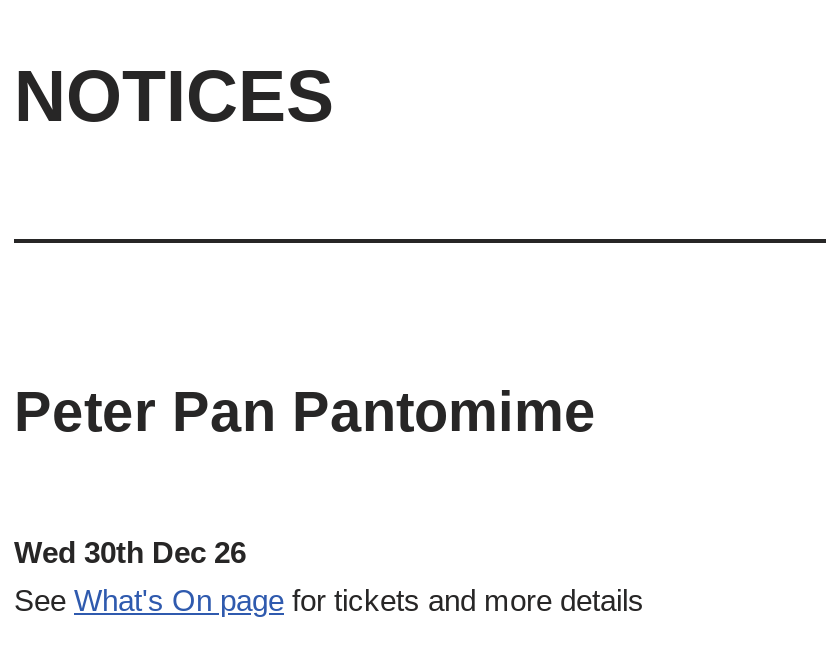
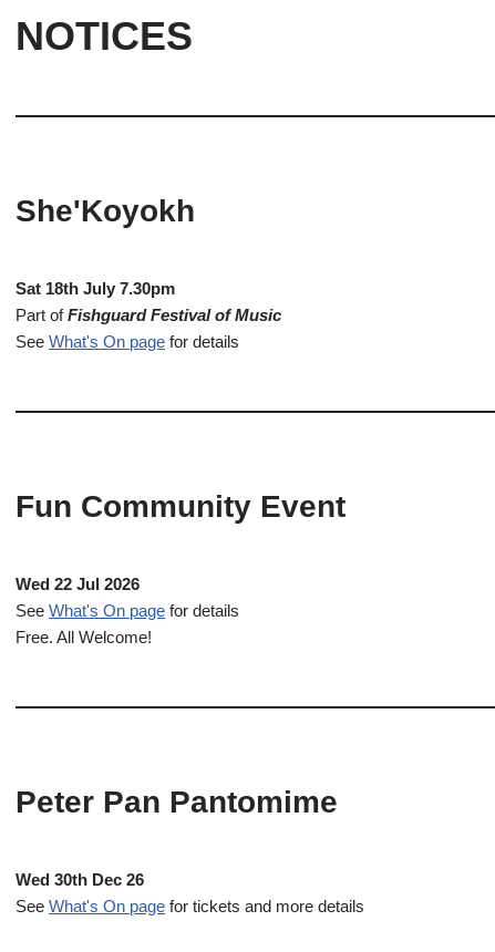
none -> [16,194,281,351] She'Koyokh | Sat 18th July 7.30pm | Part of Fishguard Festival of Music | See What's On page for details
none -> [16,489,346,646] Fun Community Event | Wed 22 Jul 2026 | See What's On page for details | Free. All Welcome!

